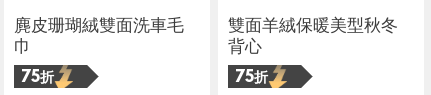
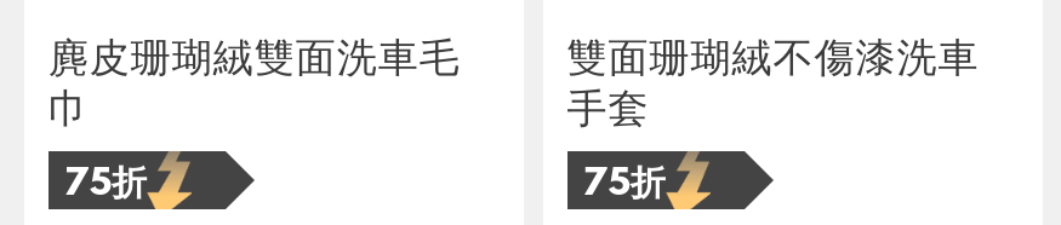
[228,16,398,56] 雙面羊絨保暖美型秋冬 | 背心 -> [567,36,979,133] 雙面珊瑚絨不傷漆洗車 | 手套

